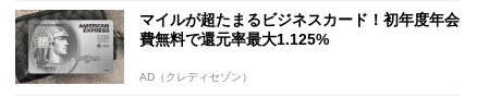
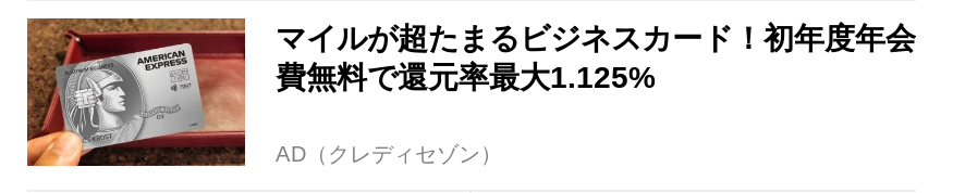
[14,9,125,85] [image] -> [25,17,247,167] [image]

